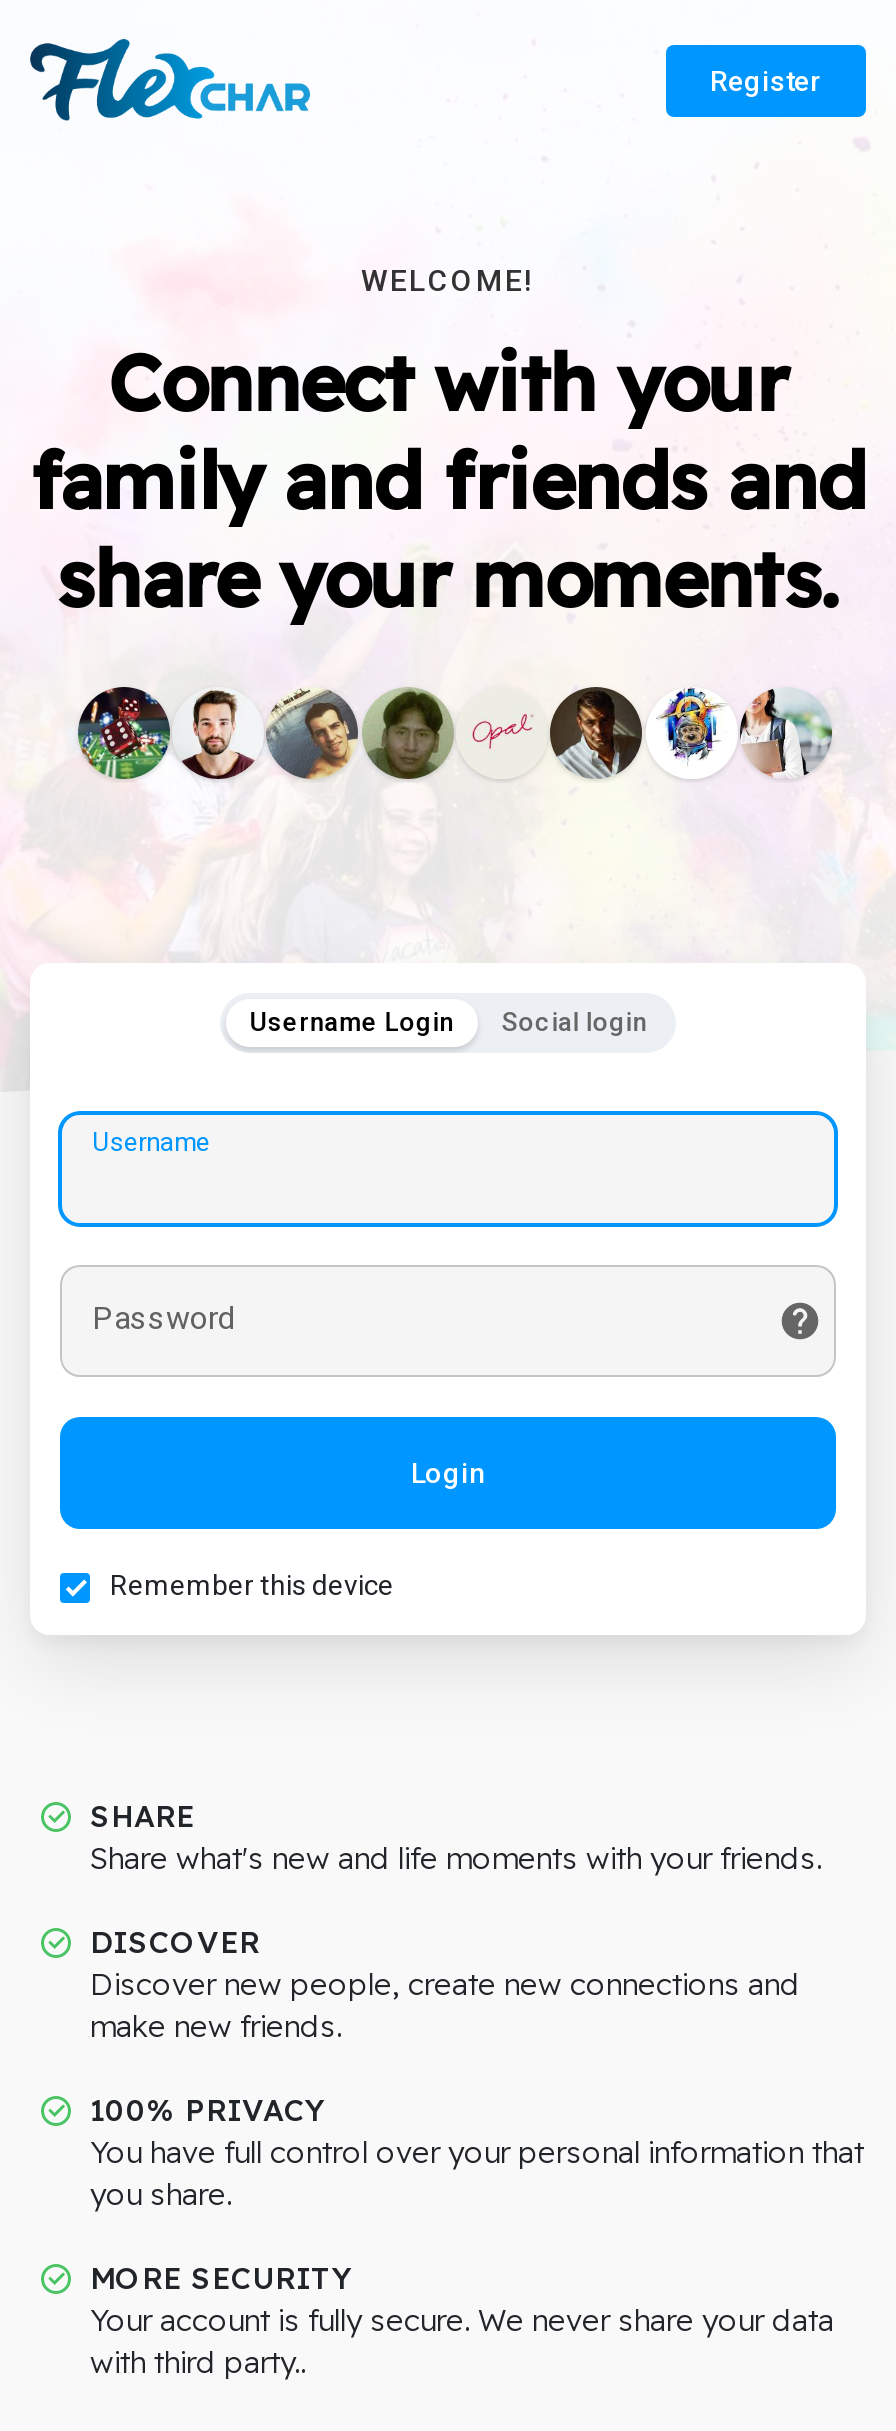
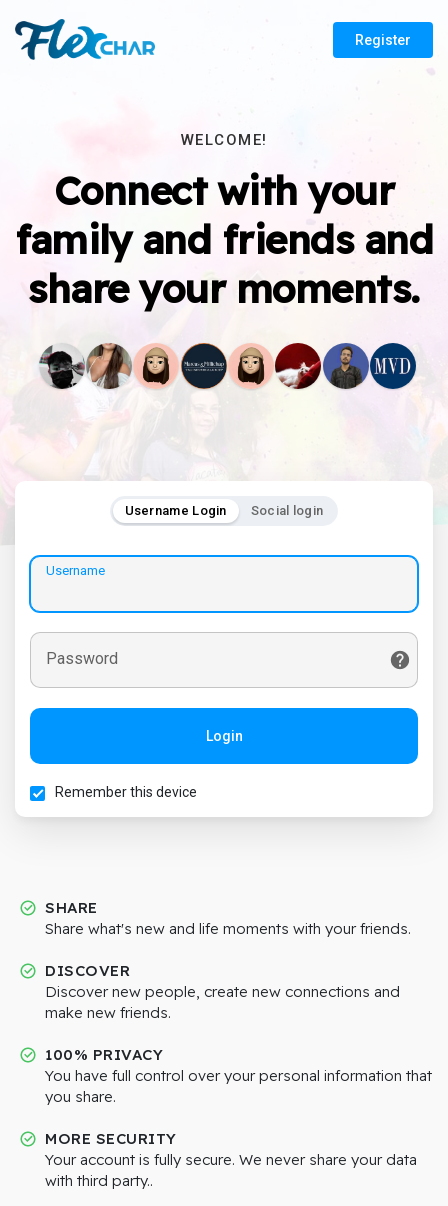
[76,685,832,781] [image] -> [39,342,416,390] [image]

